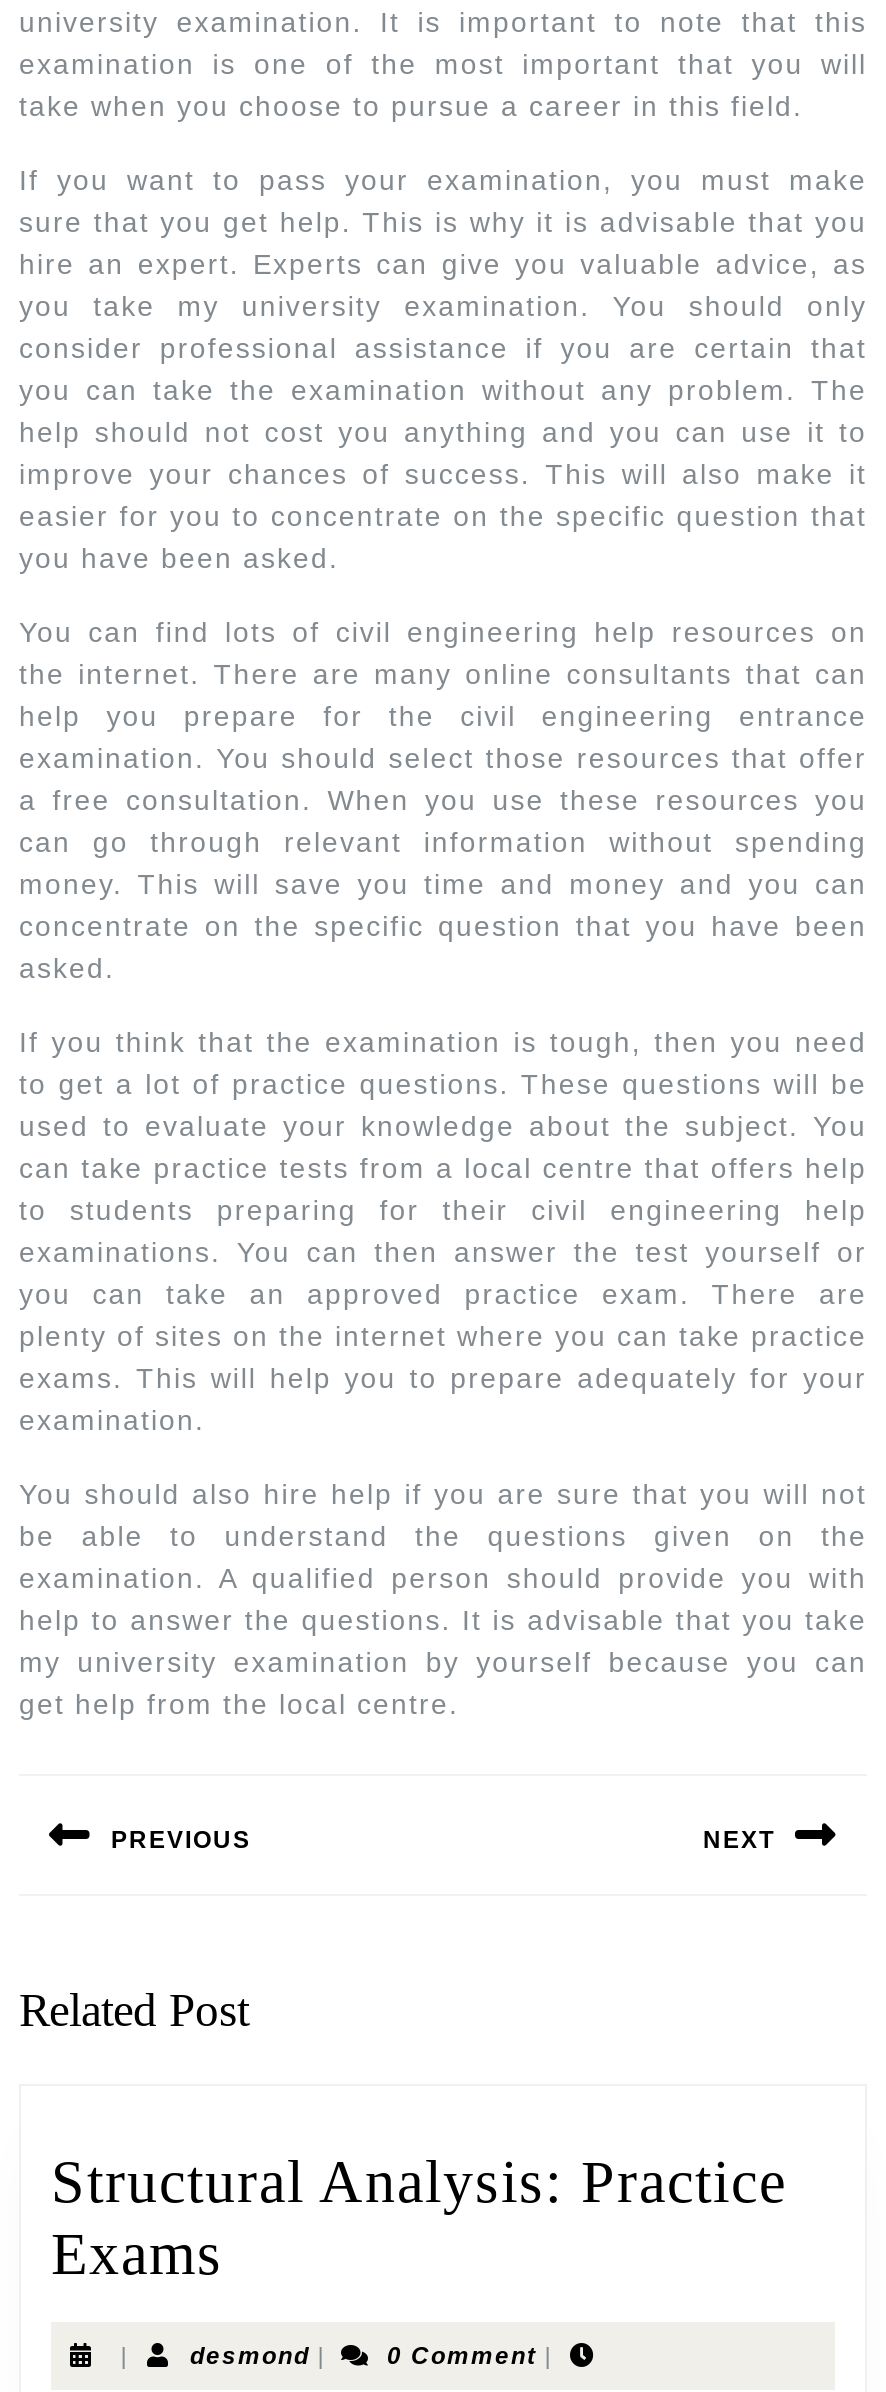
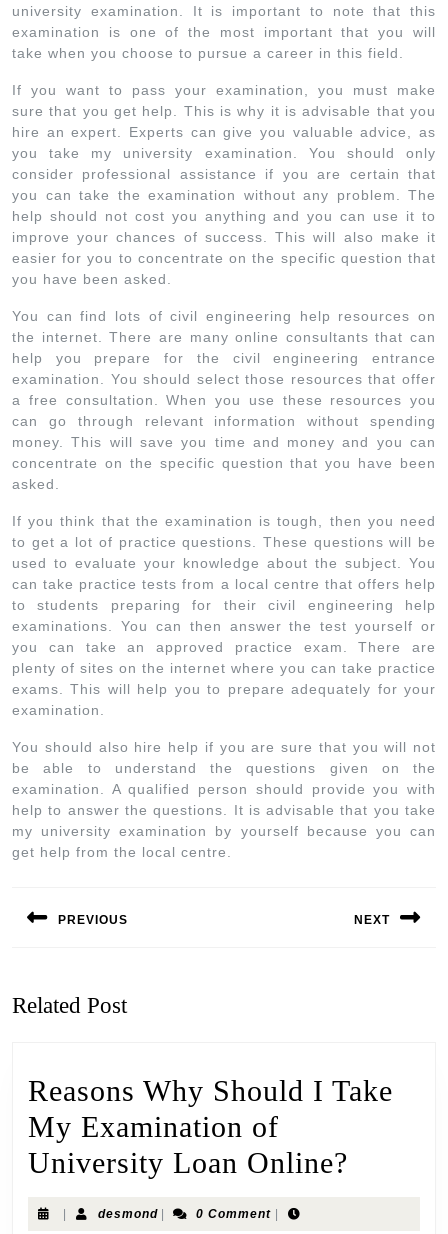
[51,2148,787,2286] Structural Analysis: Practice | Exams -> [28,1074,393,1179] Reasons Why Should I Take | My Examination of | University Loan Online?

